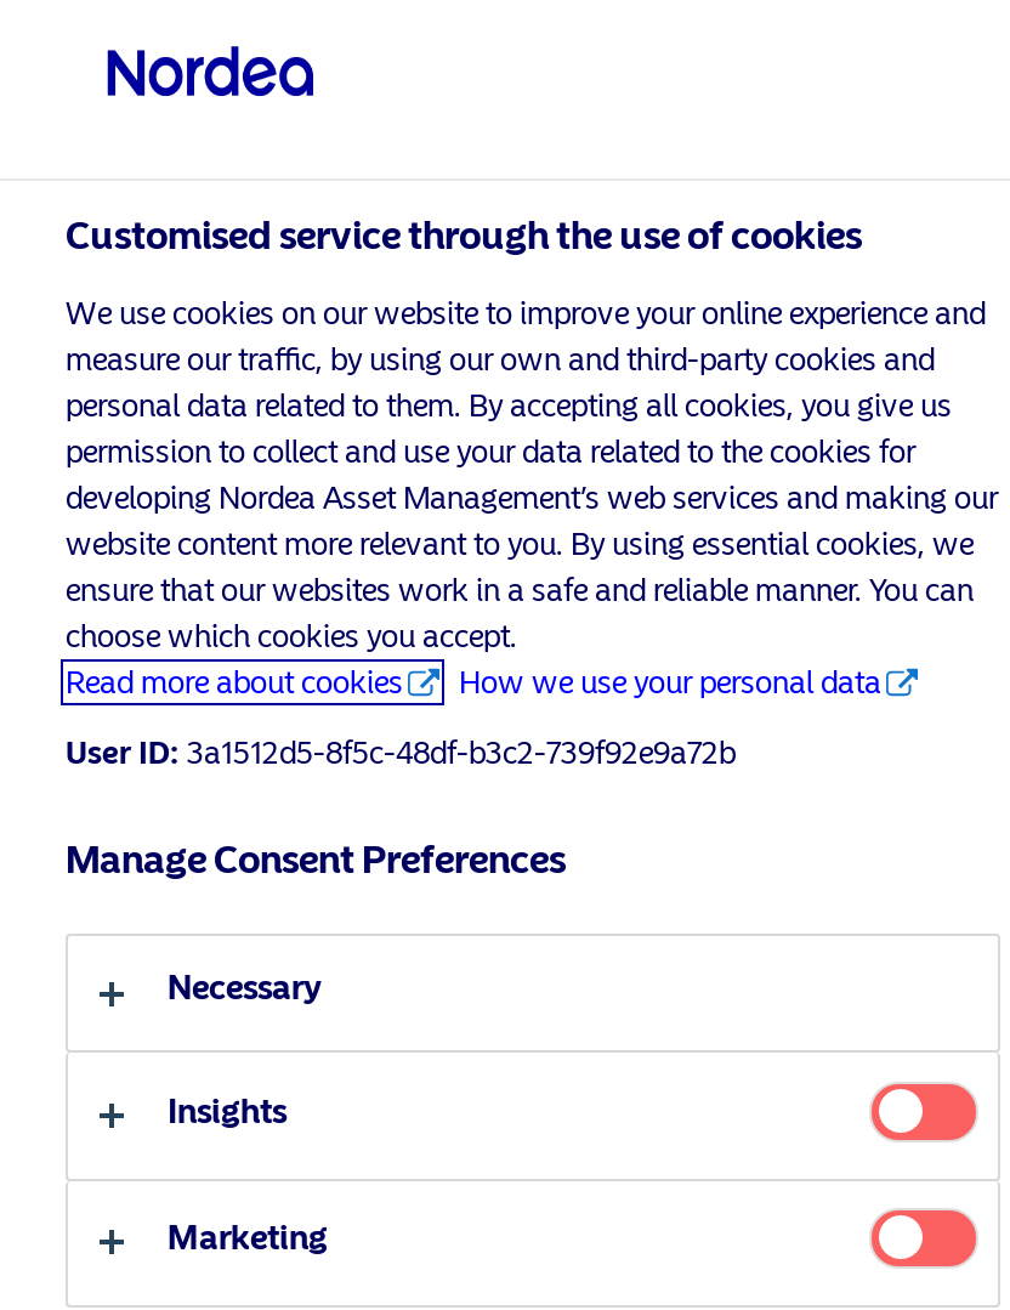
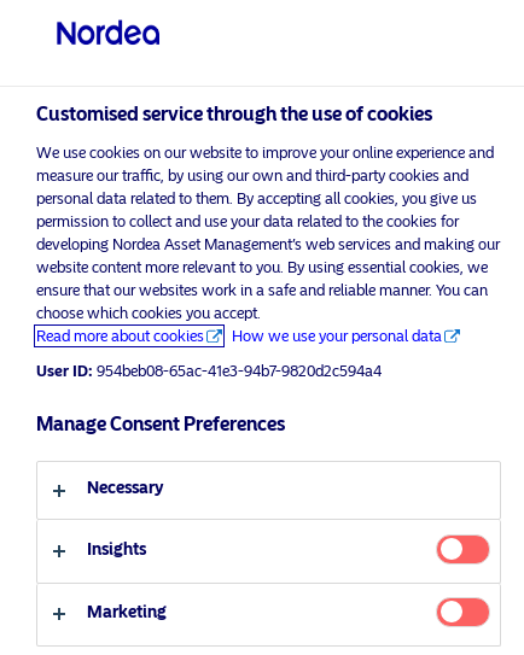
[66,735,736,771] User ID: 3a1512d5-8f5c-48df-b3c2-739f92e9a72b -> [36,362,382,380] User ID: 954beb08-65ac-41e3-94b7-9820d2c594a4

